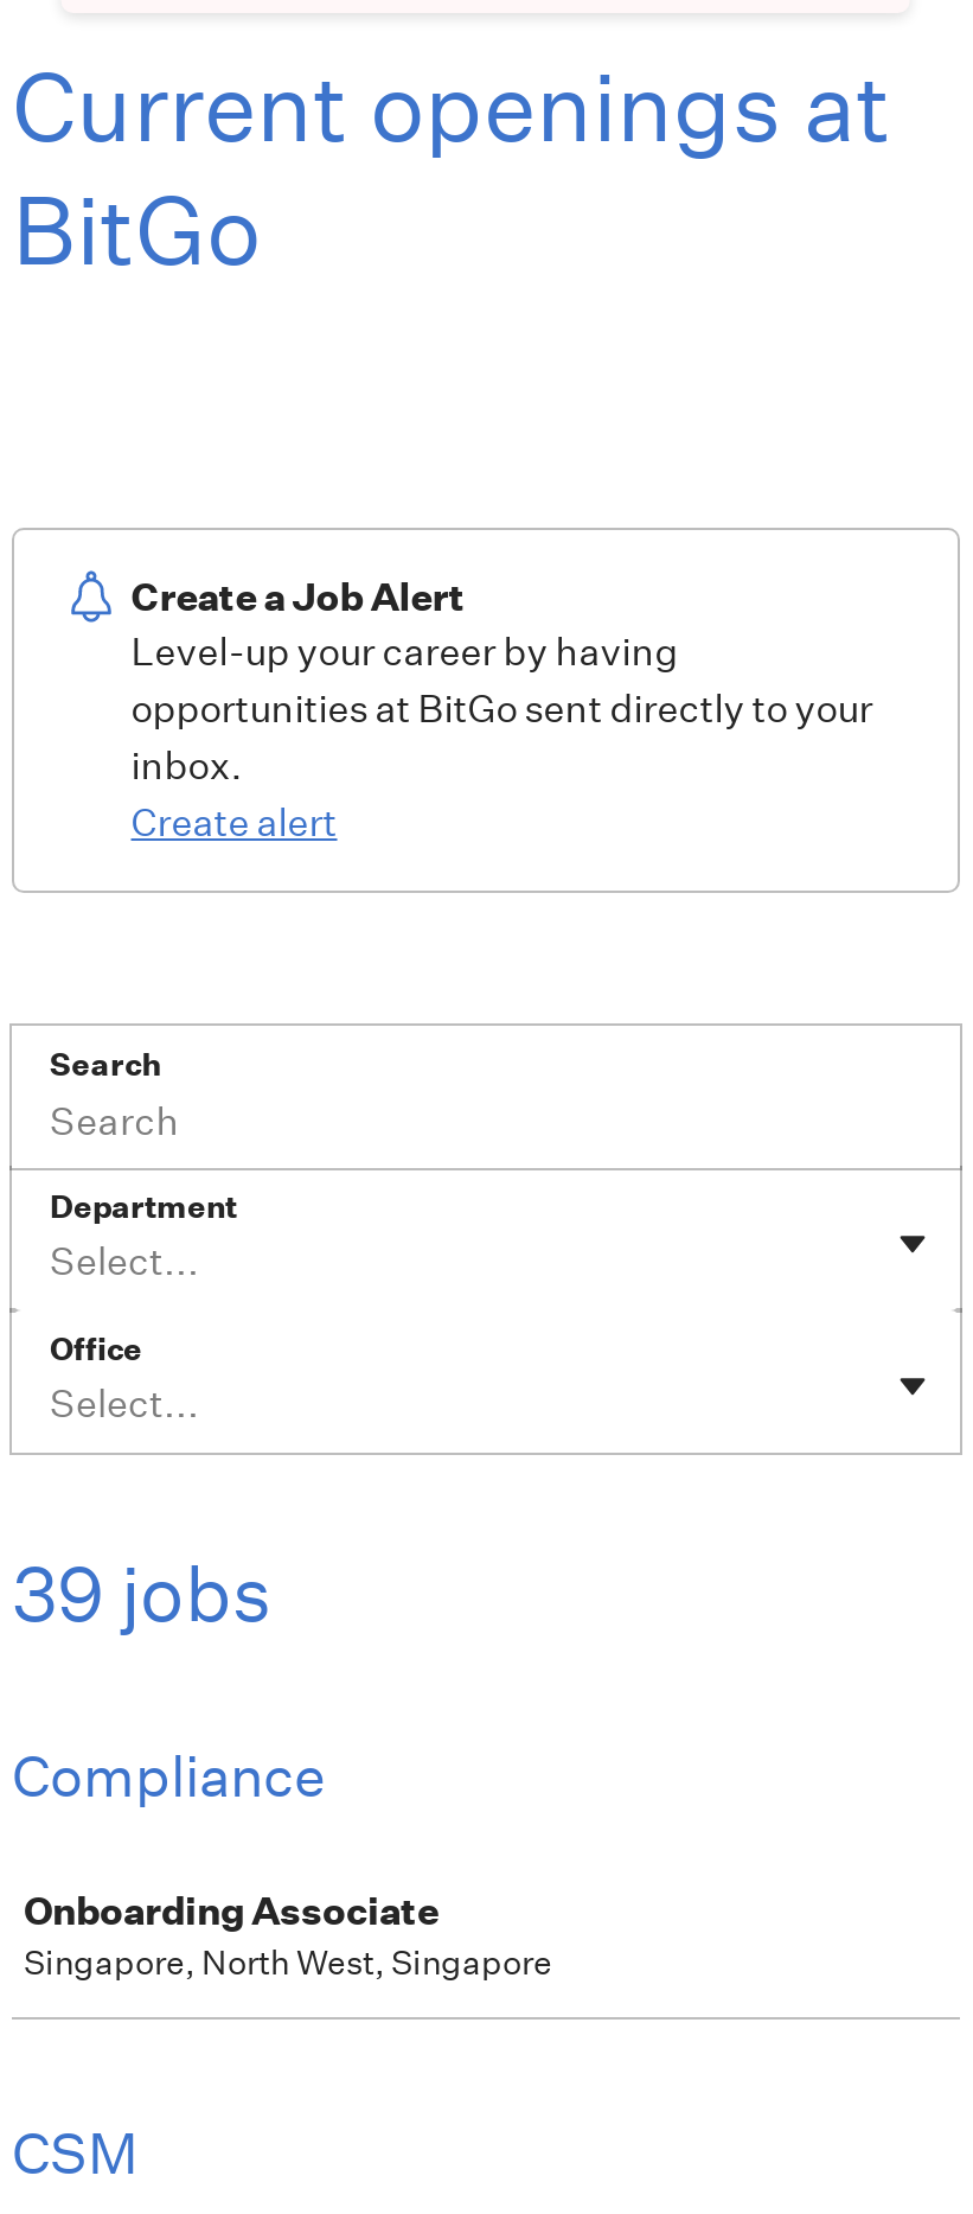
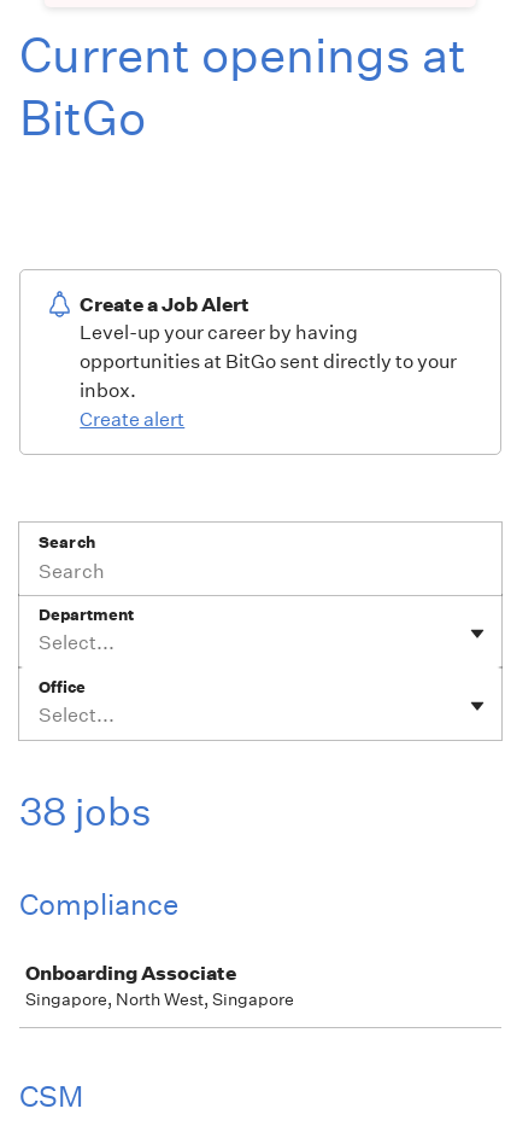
[12,1548,273,1640] 39 jobs -> [19,788,152,835] 38 jobs

